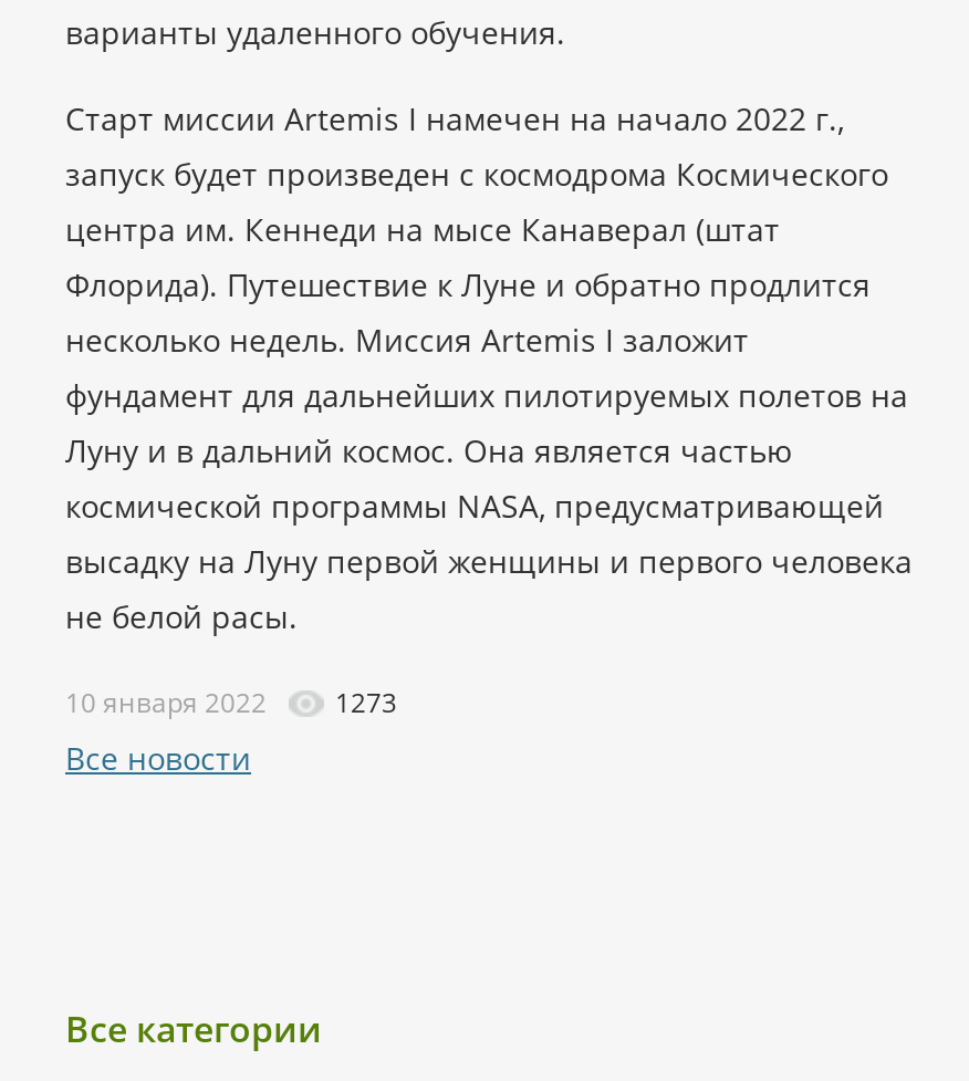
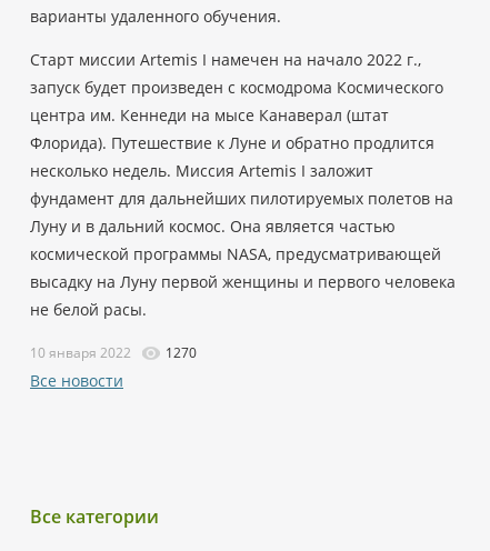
[65,684,397,721] 10 января 2022 1273 -> [30,343,197,362] 10 января 2022 1270

